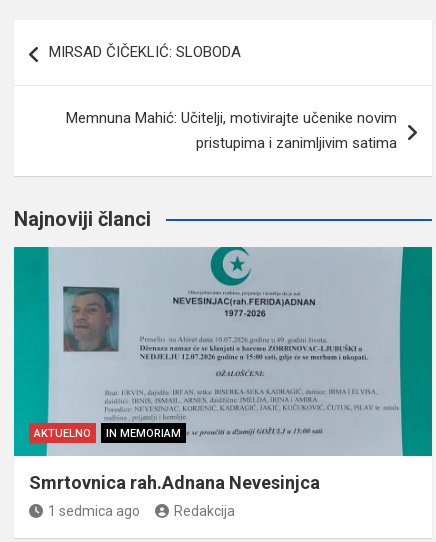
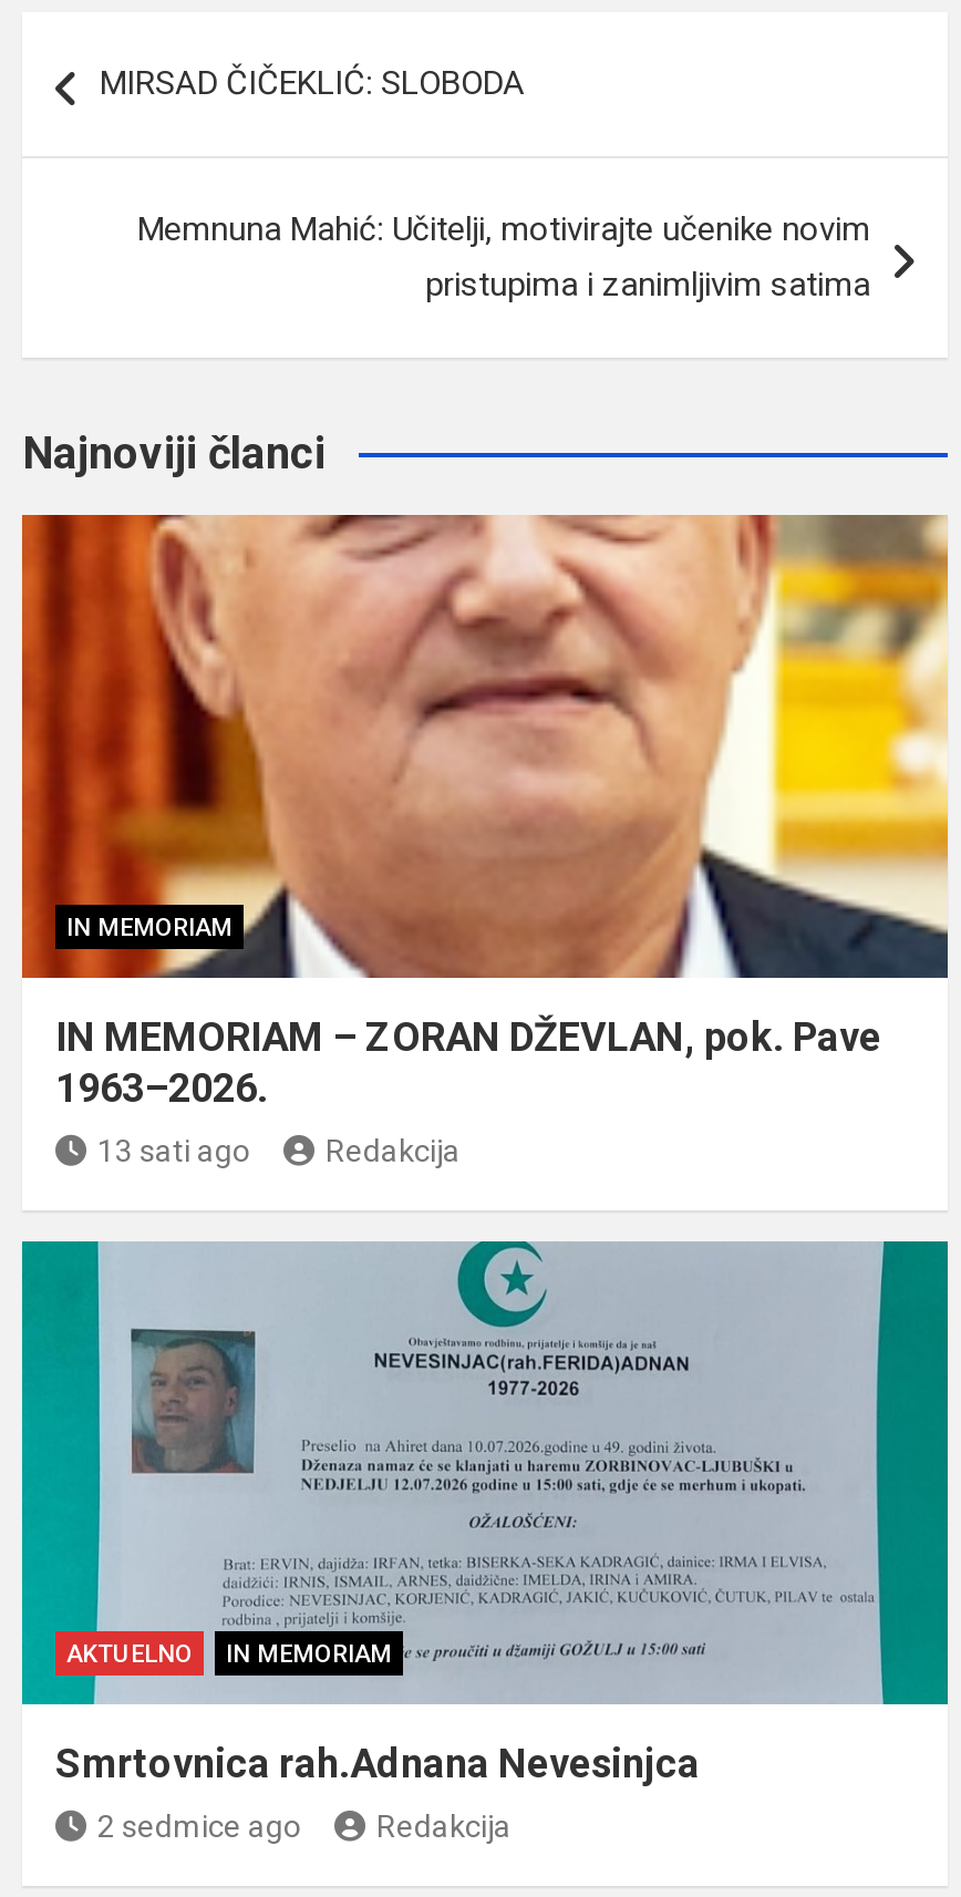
none -> [20,513,950,1168] [image] | IN MEMORIAM | IN MEMORIAM – ZORAN DŽEVLAN, pok. Pave | 1963–2026. | 13 sati ago | Redakcija
[48,503,140,519] 1 sedmica ago -> [97,1808,301,1844] 2 sedmice ago

